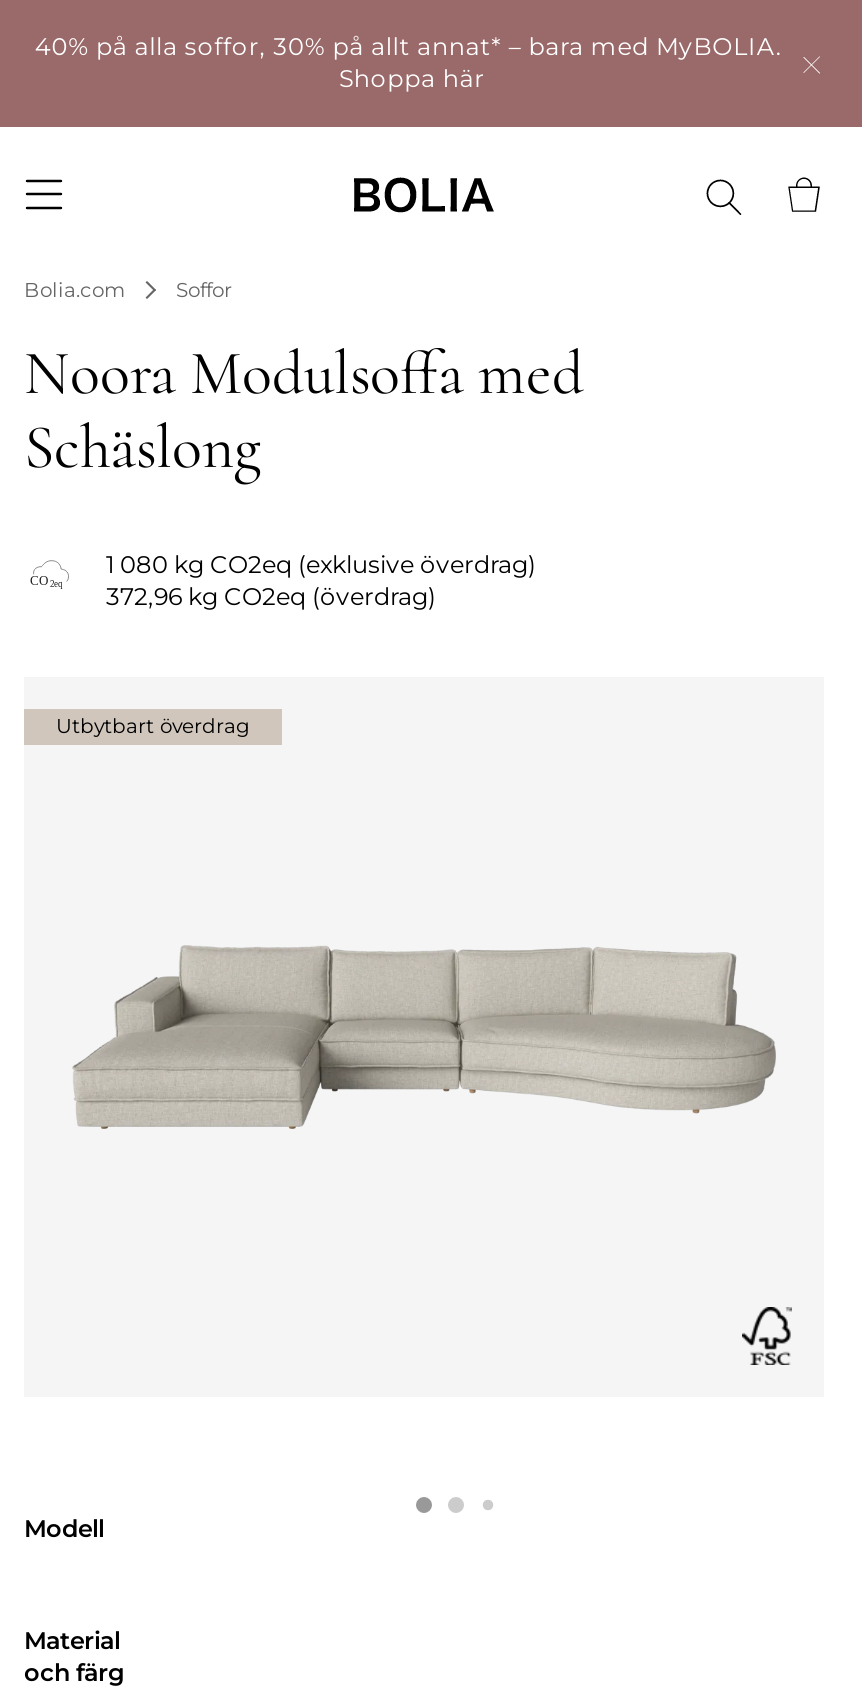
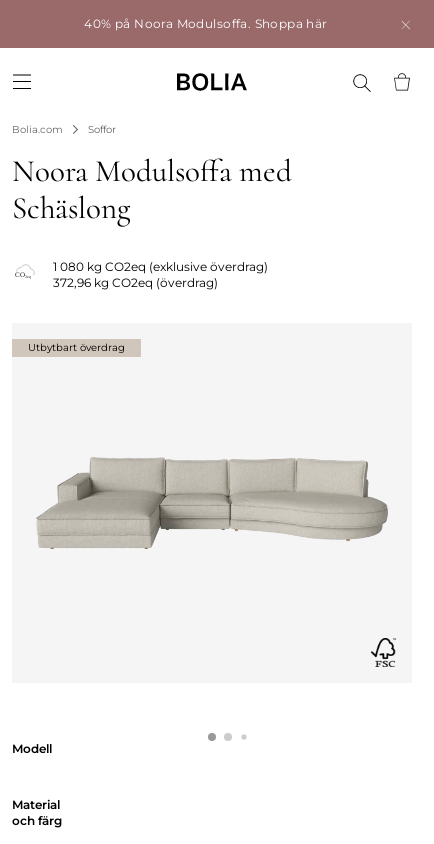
[35,31,789,93] 40% på alla soffor, 30% på allt annat* – bara med MyBOLIA. | Shoppa här -> [84,16,328,31] 40% på Noora Modulsoffa. Shoppa här

